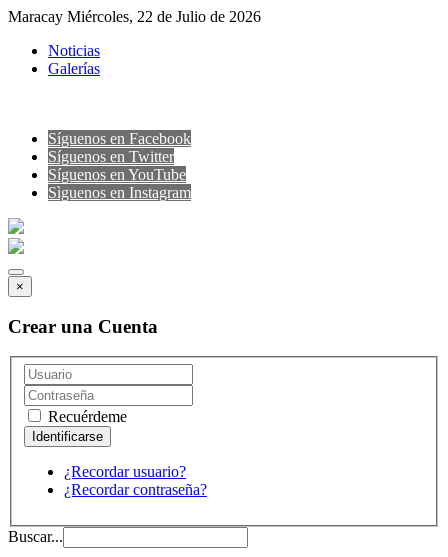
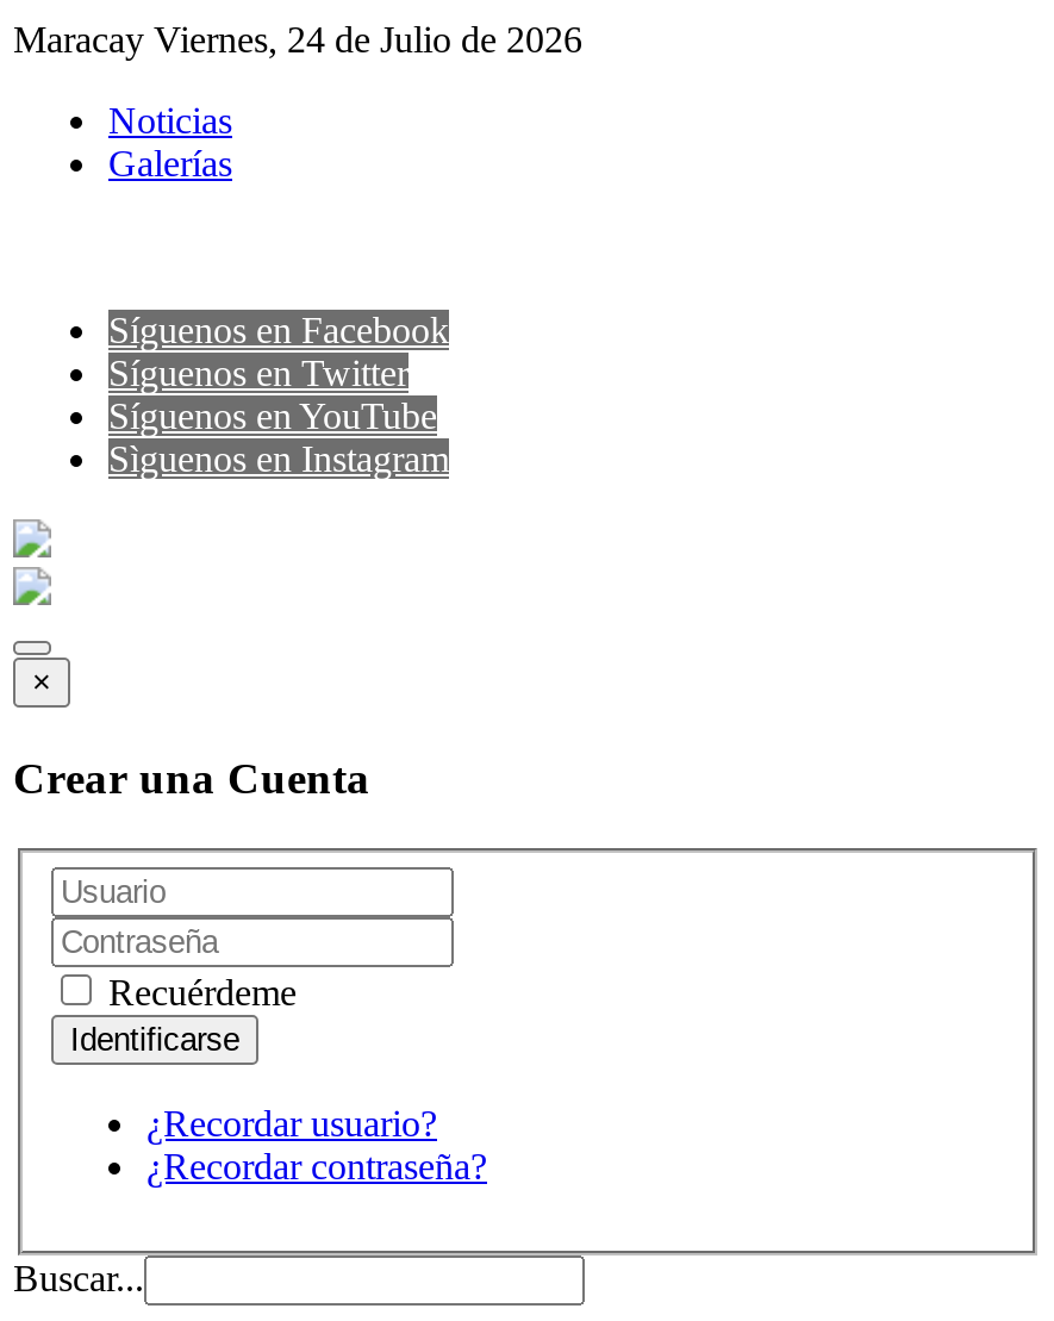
[8,8,261,25] Maracay Miércoles, 22 de Julio de 2026 -> [13,19,582,60] Maracay Viernes, 24 de Julio de 2026

